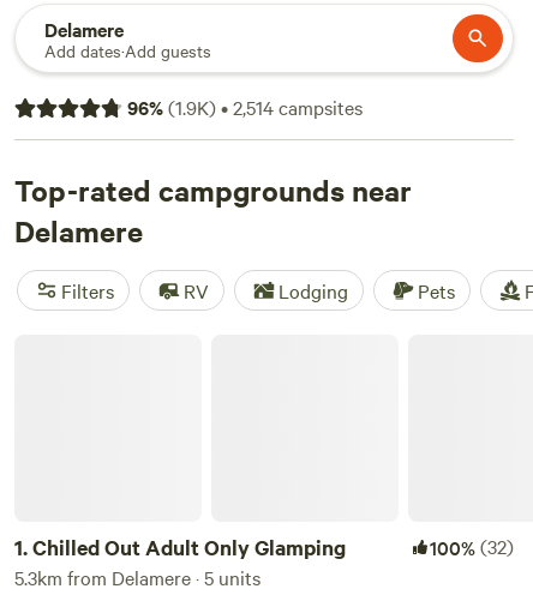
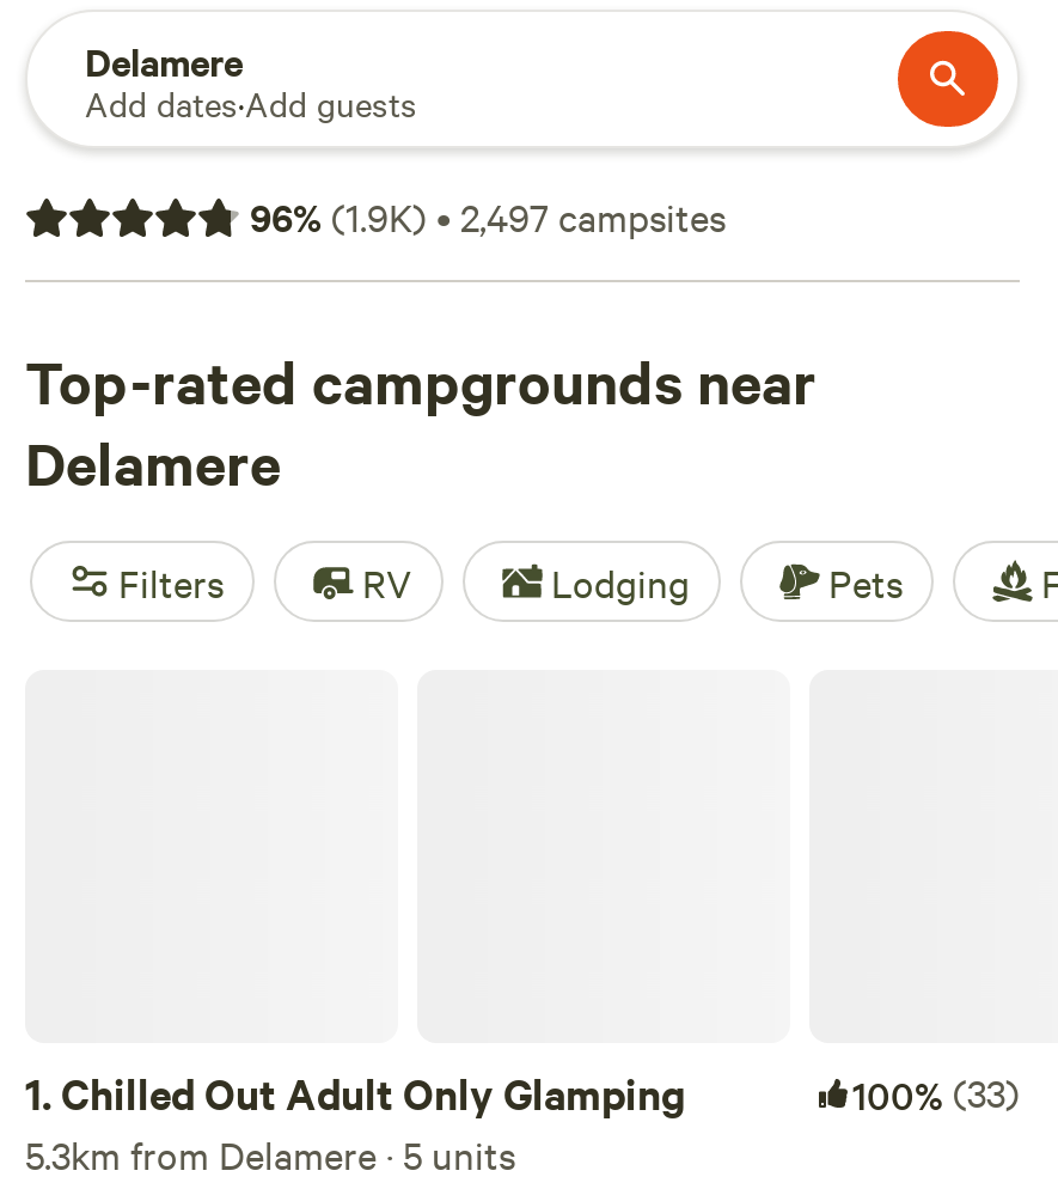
[127,94,363,120] 96% (1.9K) • 2,514 campsites -> [250,189,726,242] 96% (1.9K) • 2,497 campsites
[430,533,514,560] 100% (32) -> [852,1065,1020,1120] 100% (33)

